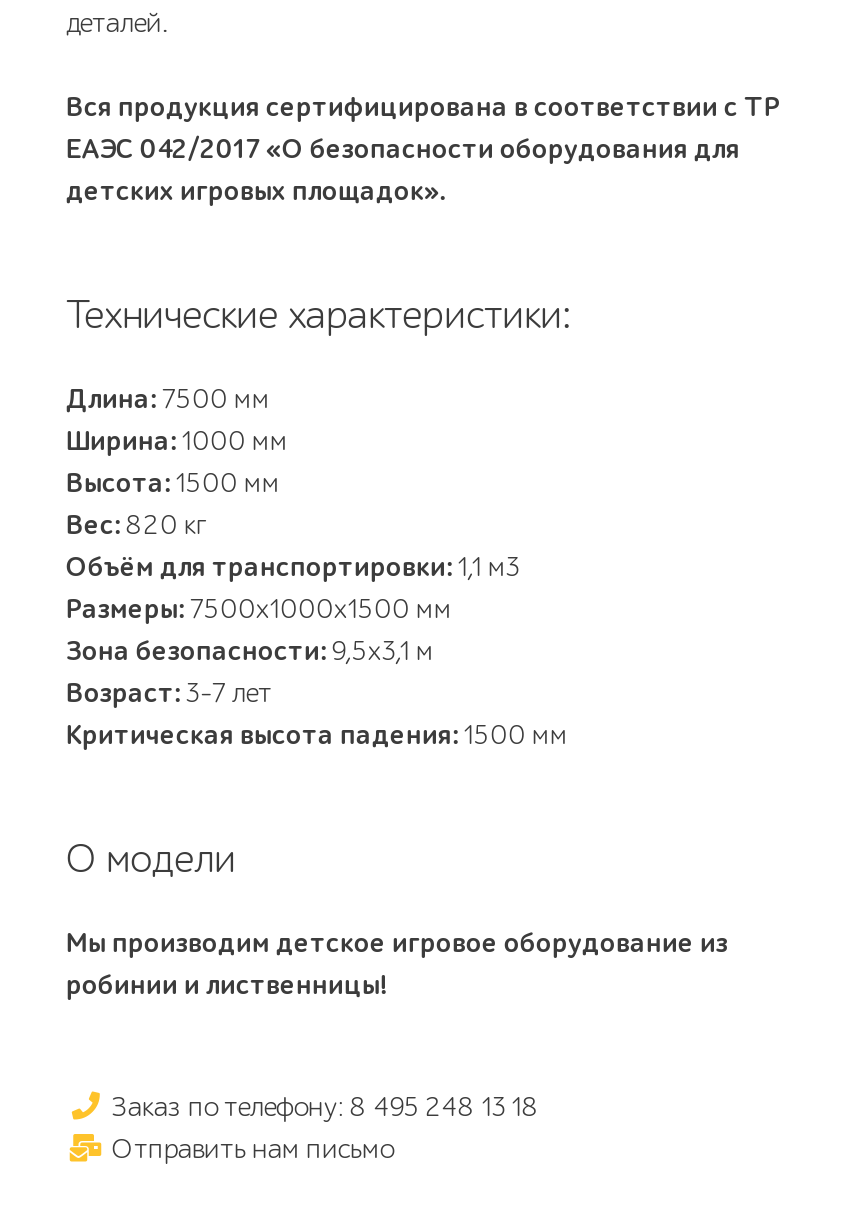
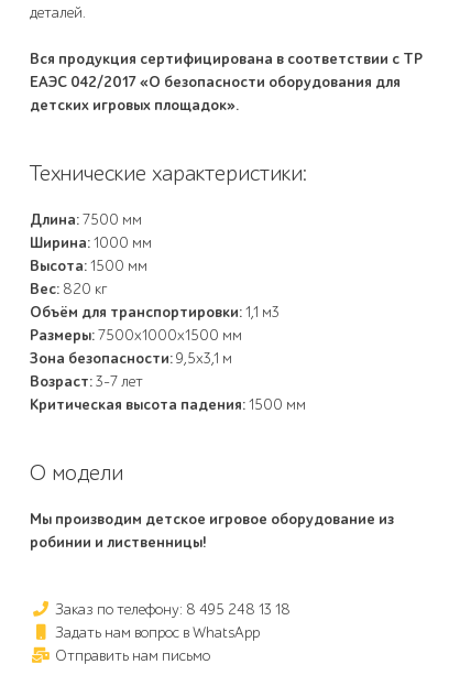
none -> [52,623,260,642] Задать нам вопрос в WhatsApp

